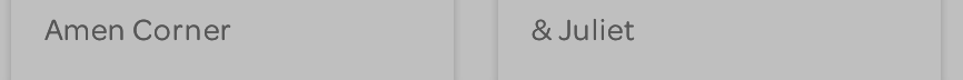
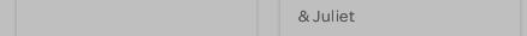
[44,8,232,46] Amen Corner -> none

